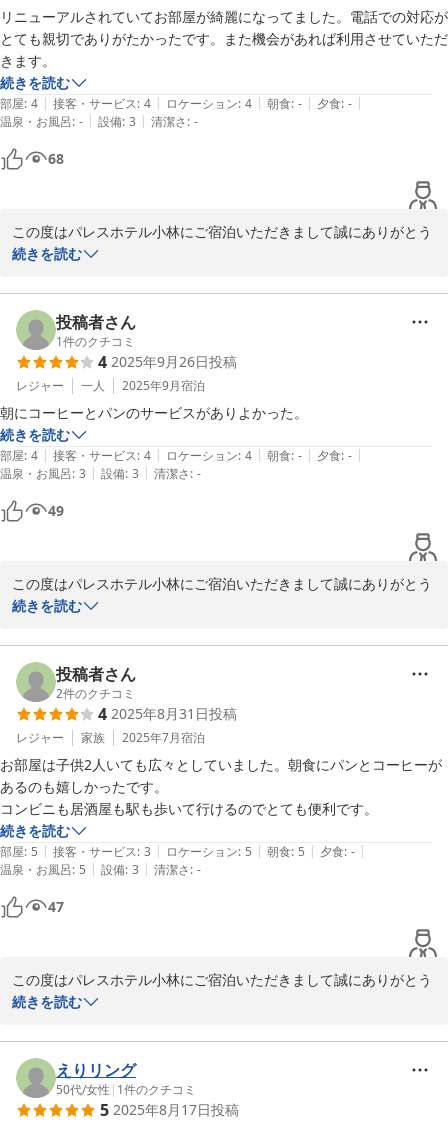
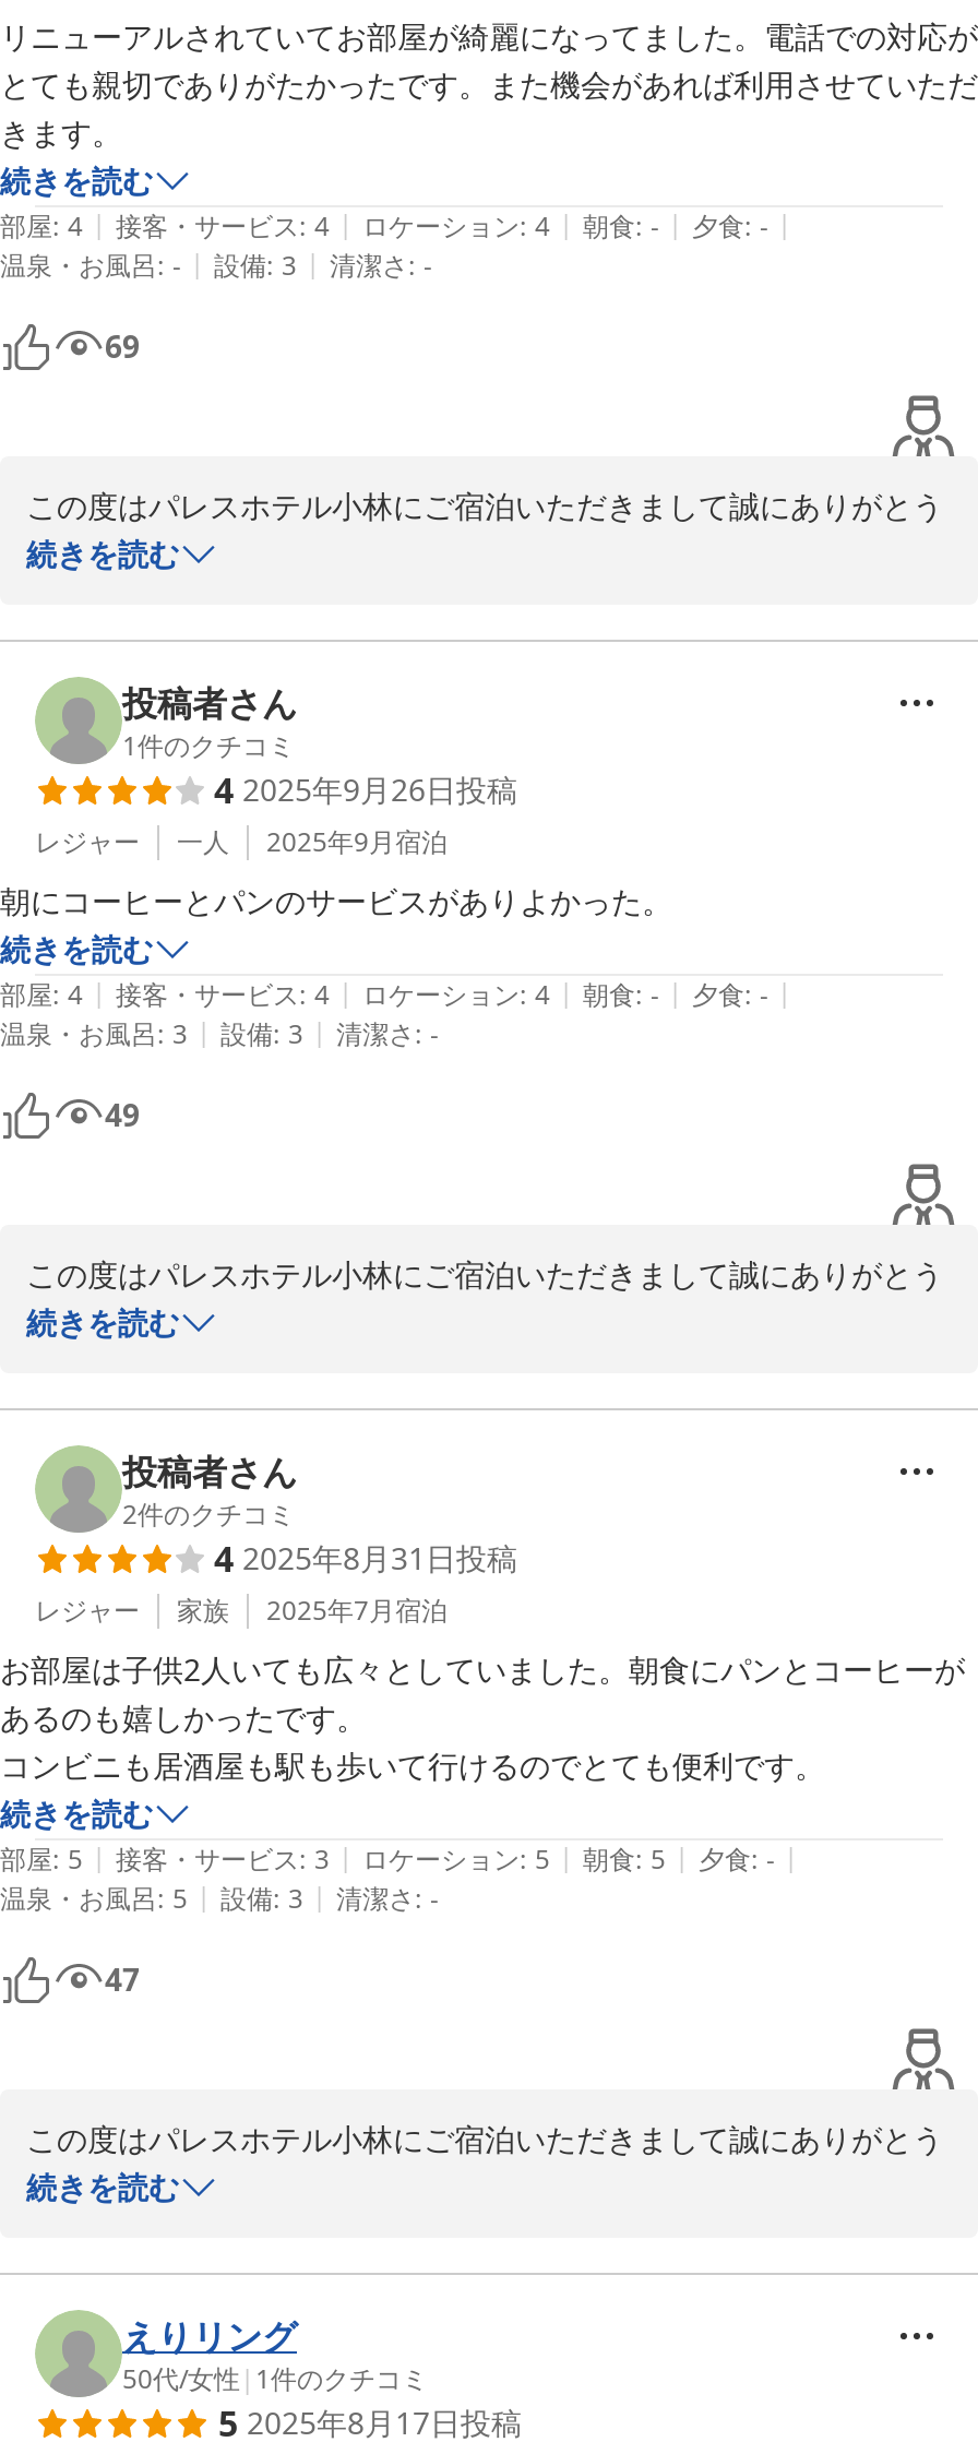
[48,149,64,168] 68 -> [105,325,140,367] 69

